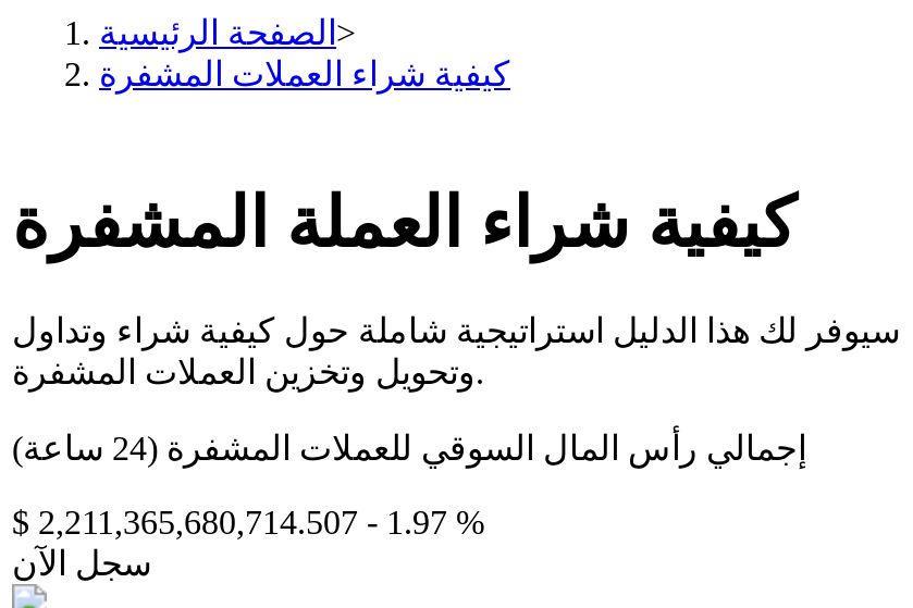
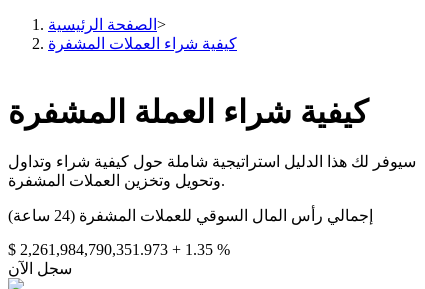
[12,504,484,541] $ 2,211,365,680,714.507 - 1.97 % -> [8,241,230,258] $ 2,261,984,790,351.973 + 1.35 %

